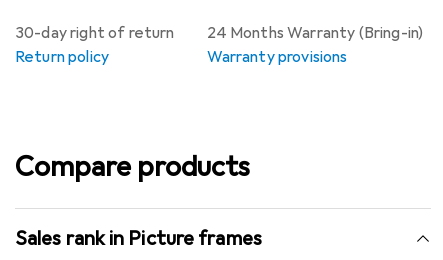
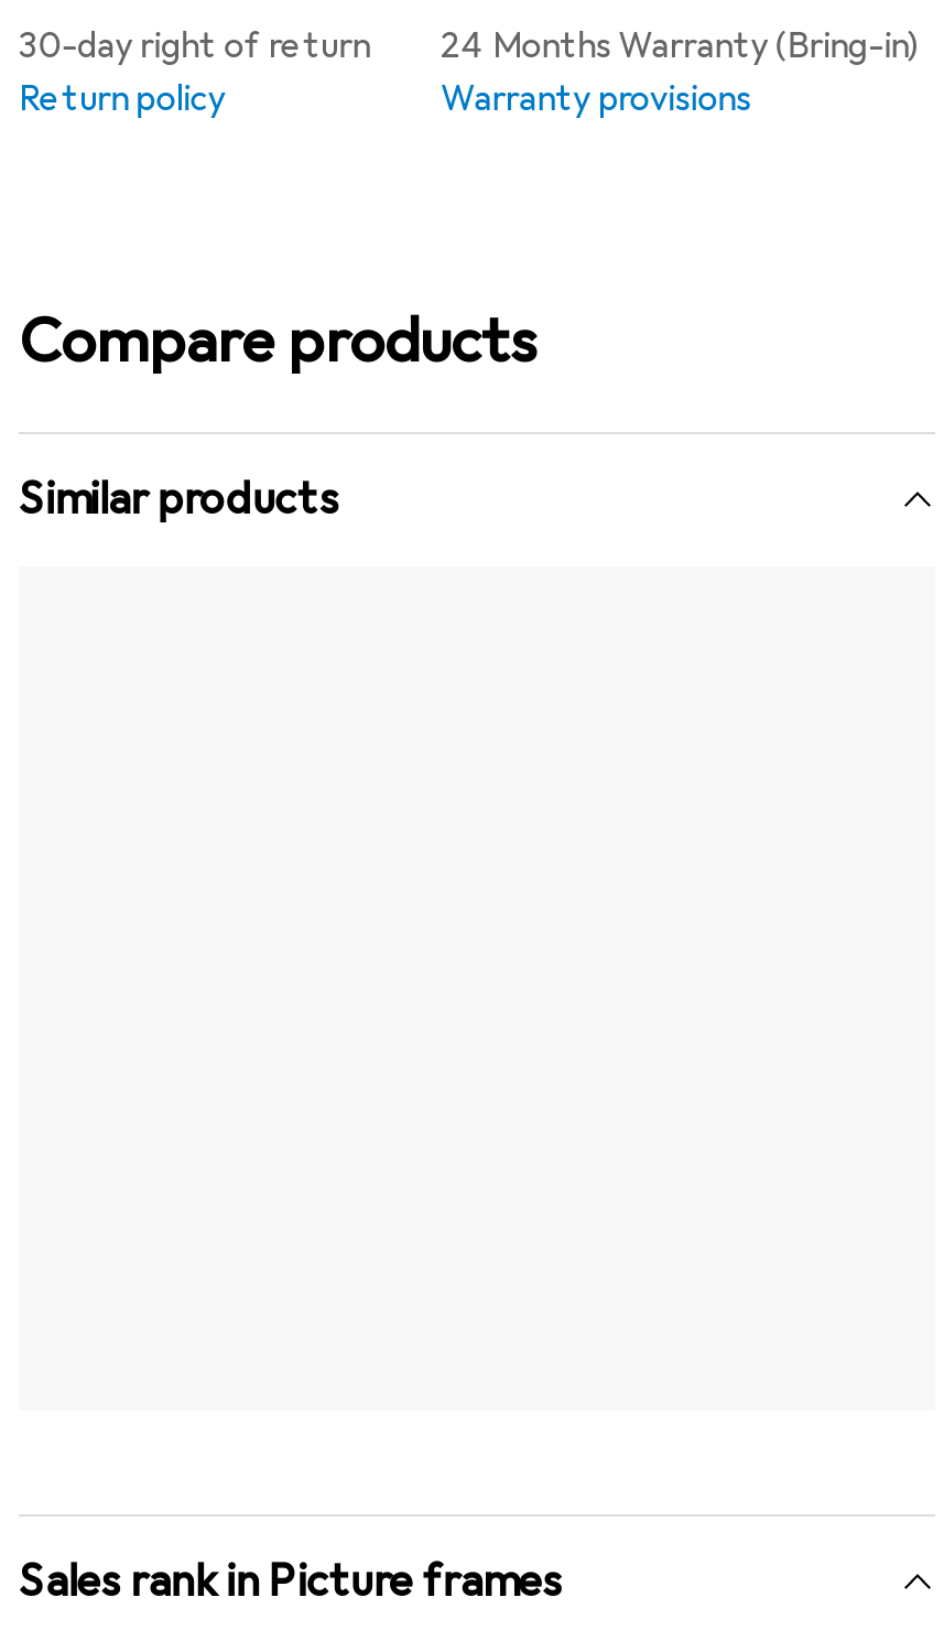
none -> [19,472,339,527] Similar products

